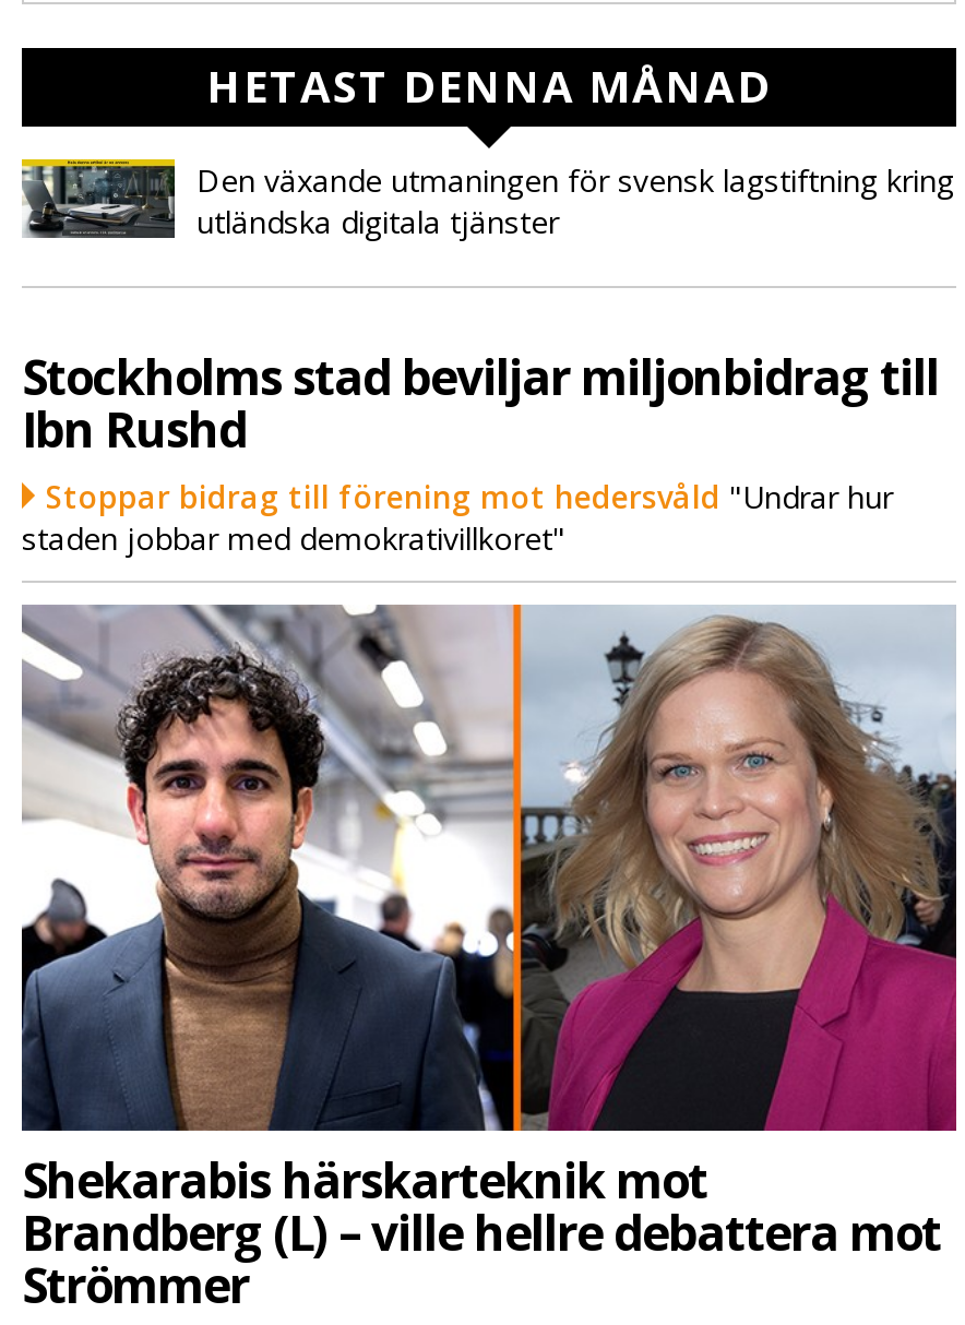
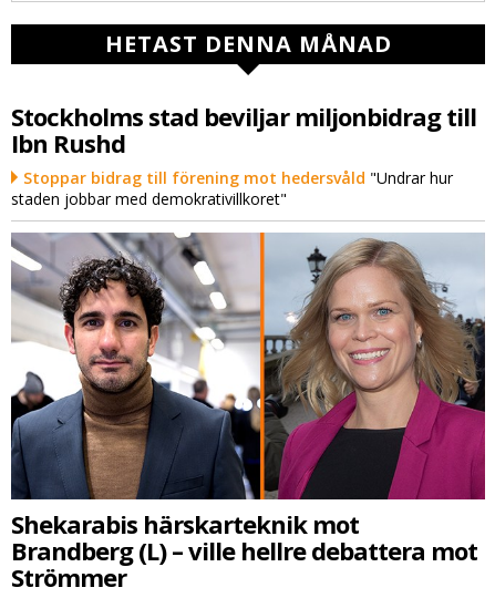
[20,157,954,242] [image] | Den växande utmaningen för svensk lagstiftning kring | utländska digitala tjänster -> none

